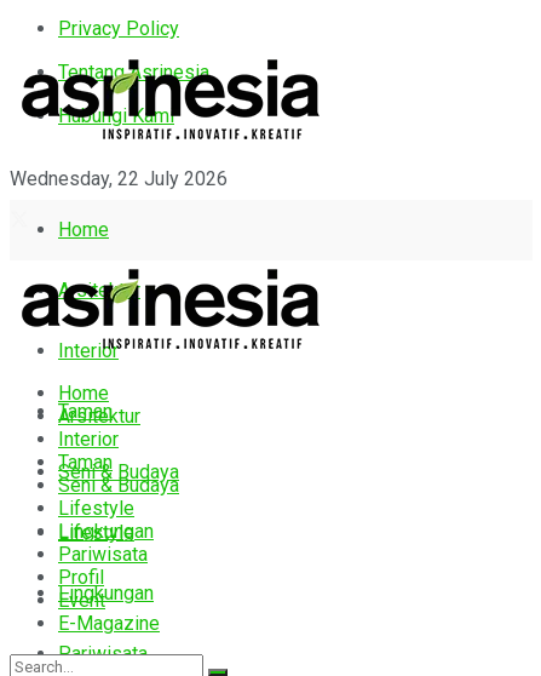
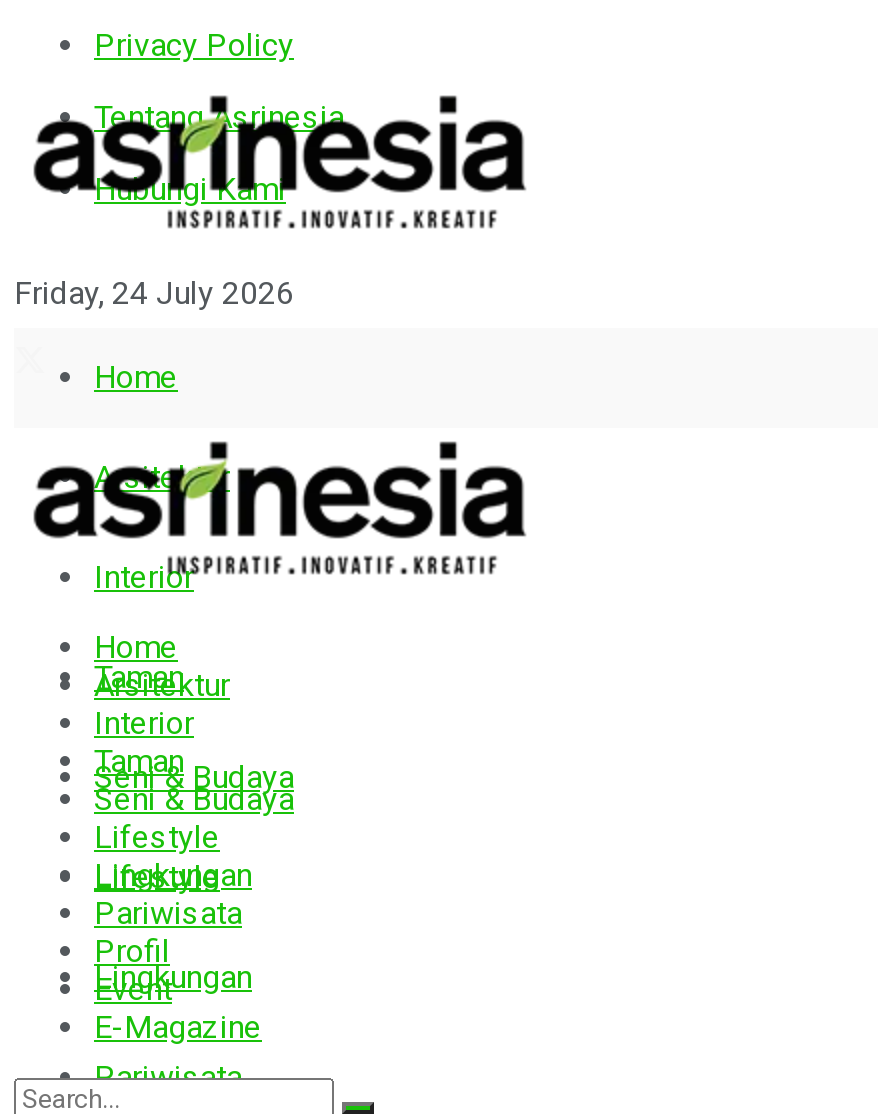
[10,167,228,190] Wednesday, 22 July 2026 -> [14,274,294,312] Friday, 24 July 2026

